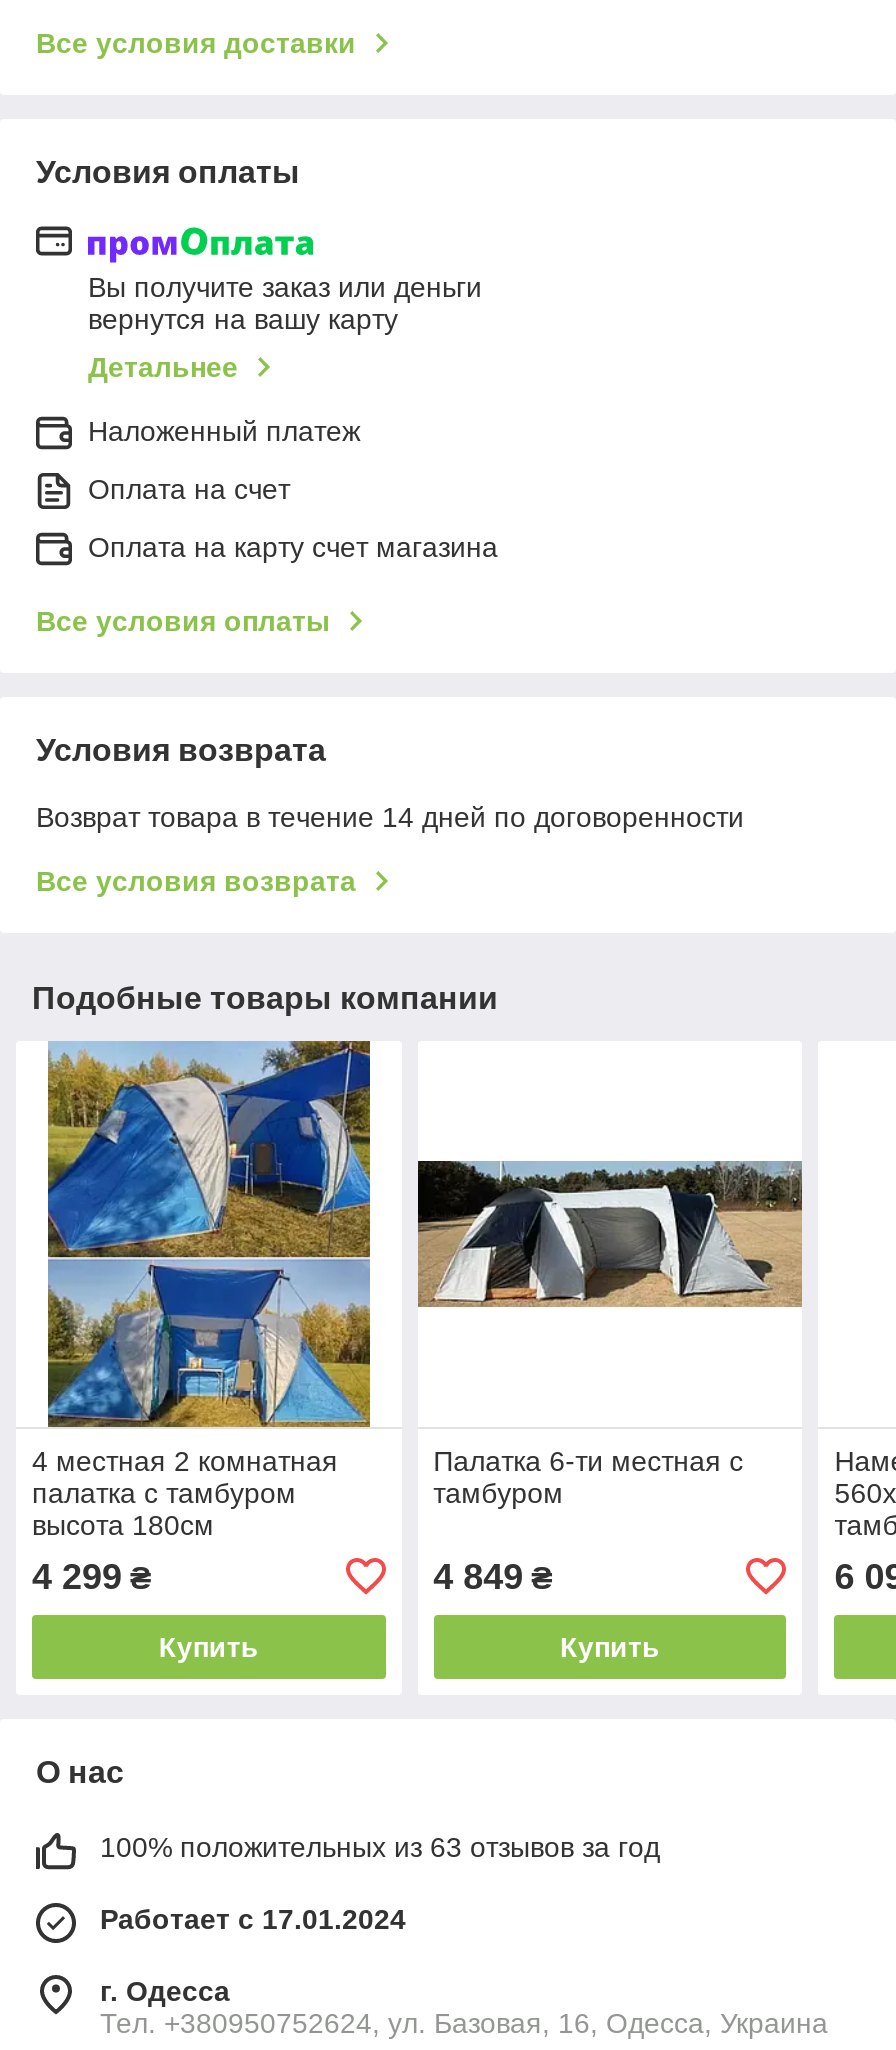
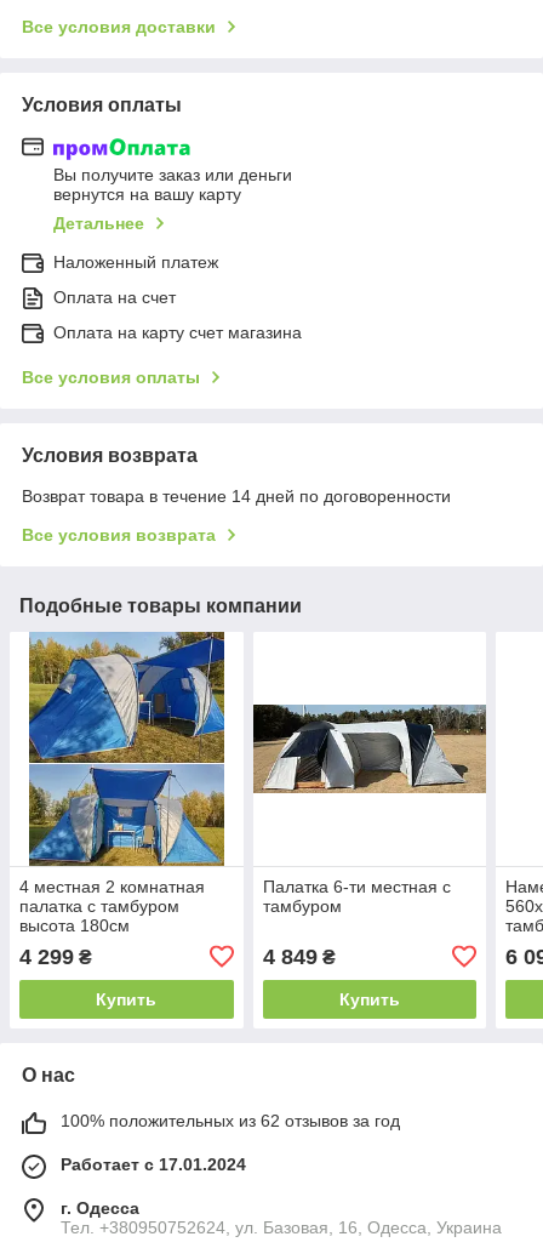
[100,1831,660,1863] 100% положительных из 63 отзывов за год -> [61,1111,400,1130] 100% положительных из 62 отзывов за год

